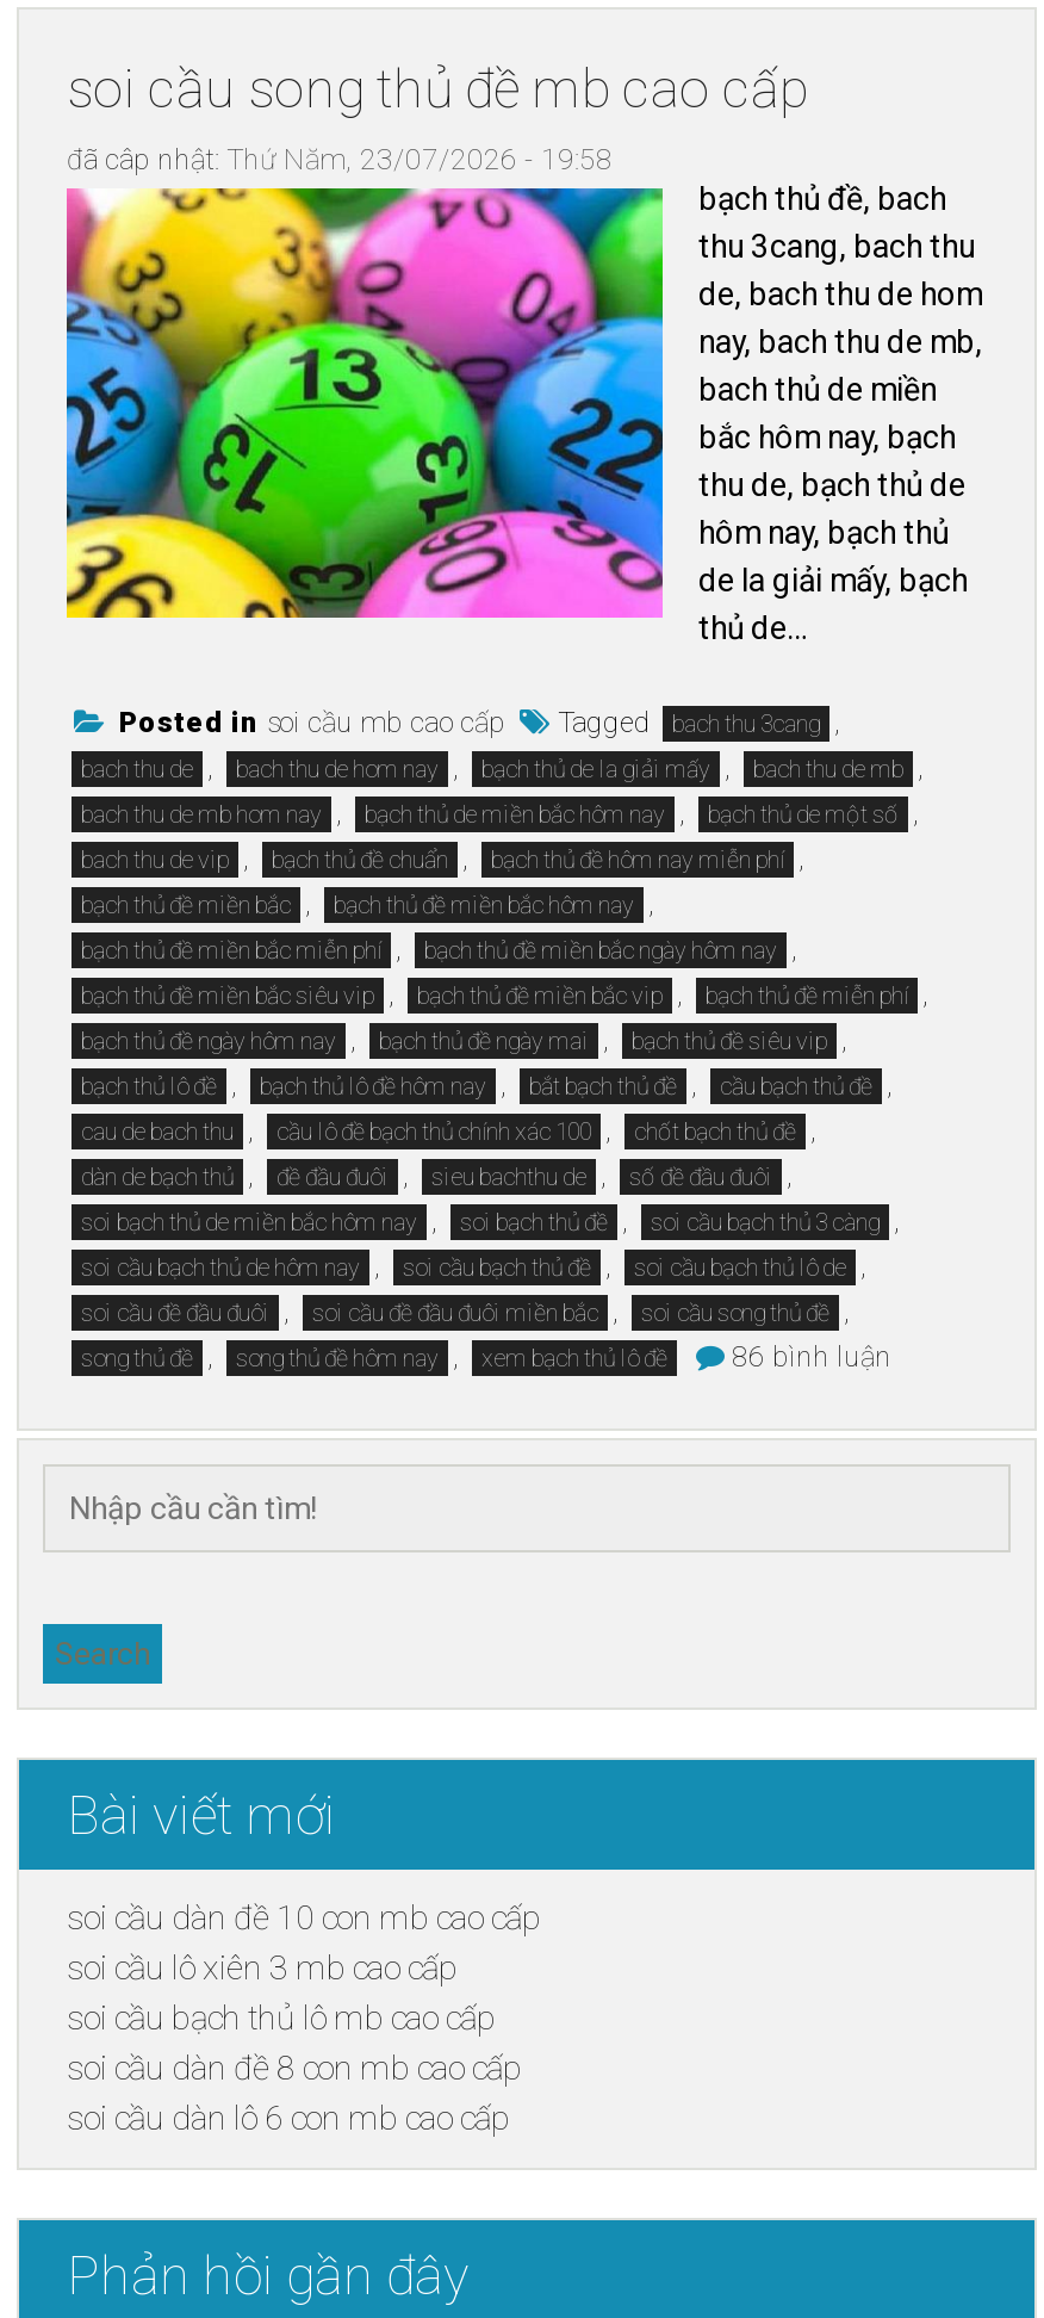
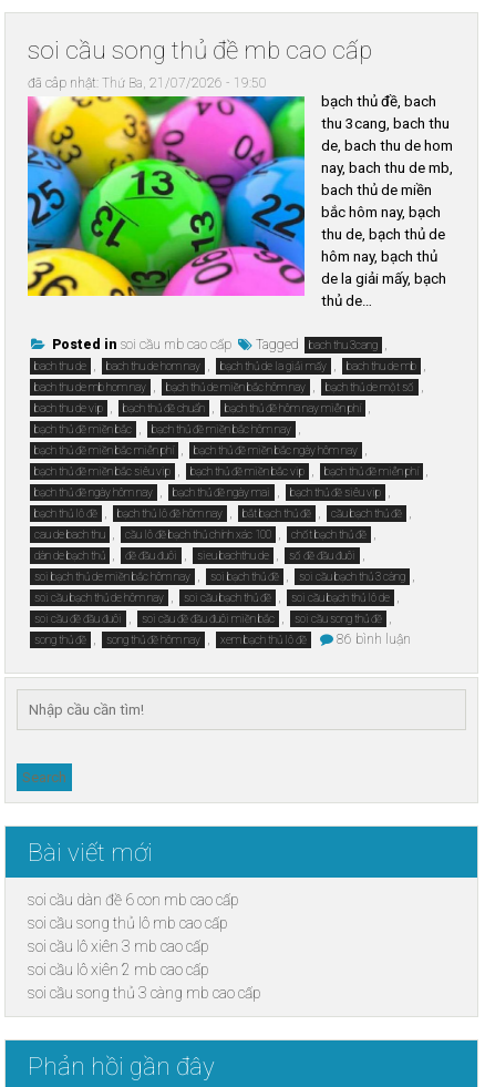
[67,143,613,176] đã câp nhật: Thứ Năm, 23/07/2026 - 19:58 -> [28,75,267,91] đã câp nhật: Thứ Ba, 21/07/2026 - 19:50
[67,1899,541,1937] soi cầu dàn đề 10 con mb cao cấp -> [28,891,239,932] soi cầu dàn đề 6 con mb cao cấp | soi cầu song thủ lô mb cao cấp
moved [67,1949,458,1987] -> [28,938,209,955]: soi cầu lô xiên 3 mb cao cấp
[67,1999,522,2137] soi cầu bạch thủ lô mb cao cấp | soi cầu dàn đề 8 con mb cao cấp | soi cầu dàn lô 6 con mb cao cấp -> [28,961,261,1002] soi cầu lô xiên 2 mb cao cấp | soi cầu song thủ 3 càng mb cao cấp

